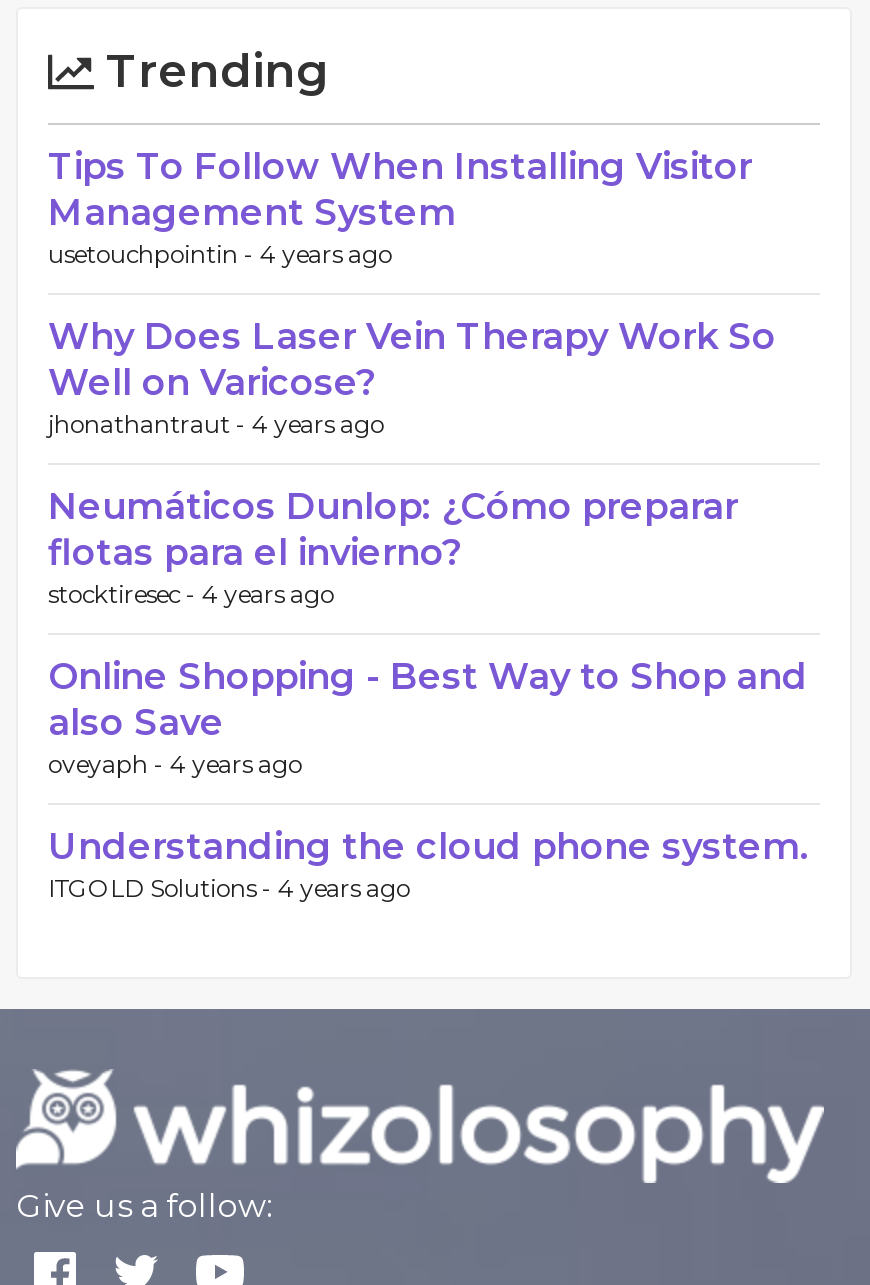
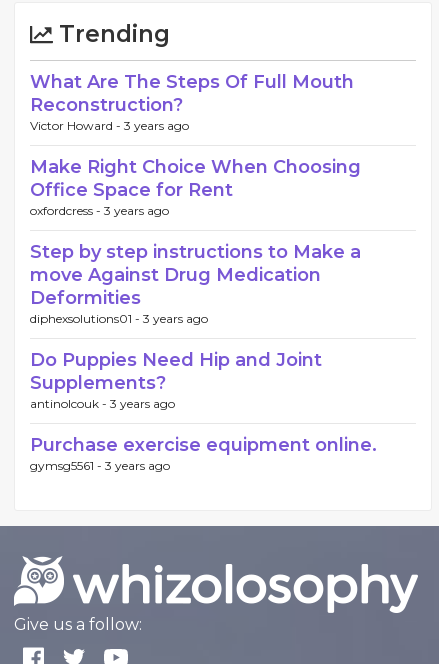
[48,146,752,270] Tips To Follow When Installing Visitor | Management System | usetouchpointin - 4 years ago -> [30,71,354,133] What Are The Steps Of Full Mouth | Reconstruction? | Victor Howard - 3 years ago
[48,316,776,440] Why Does Laser Vein Therapy Work So | Well on Varicose? | jhonathantraut - 4 years ago -> [30,156,361,218] Make Right Choice When Choosing | Office Space for Rent | oxfordcress - 3 years ago
[48,486,738,610] Neumáticos Dunlop: ¿Cómo preparar | flotas para el invierno? | stocktiresec - 4 years ago -> [30,241,361,326] Step by step instructions to Make a | move Against Drug Medication | Deformities | diphexsolutions01 - 3 years ago
[48,656,808,780] Online Shopping - Best Way to Shop and | also Save | oveyaph - 4 years ago -> [30,349,322,411] Do Puppies Need Hip and Joint | Supplements? | antinolcouk - 3 years ago
[48,826,810,904] Understanding the cloud phone system. | ITGOLD Solutions - 4 years ago -> [30,434,377,473] Purchase exercise equipment online. | gymsg5561 - 3 years ago

